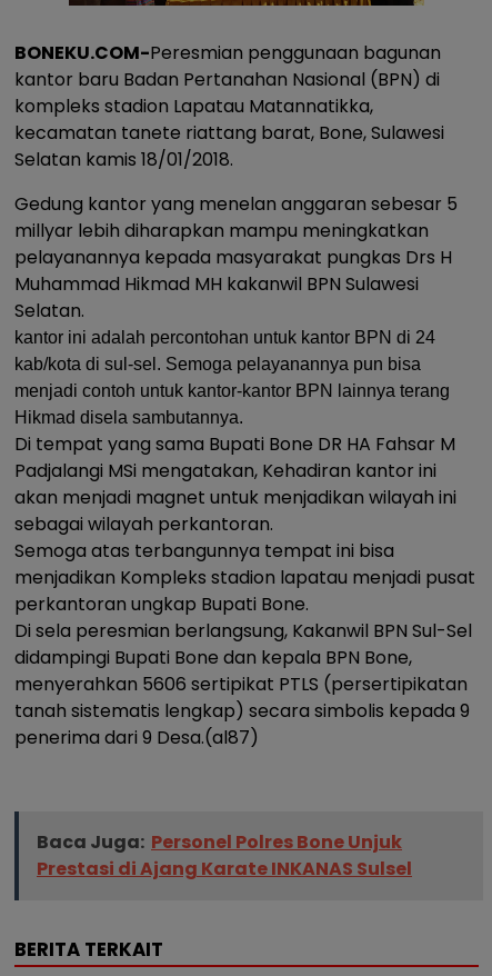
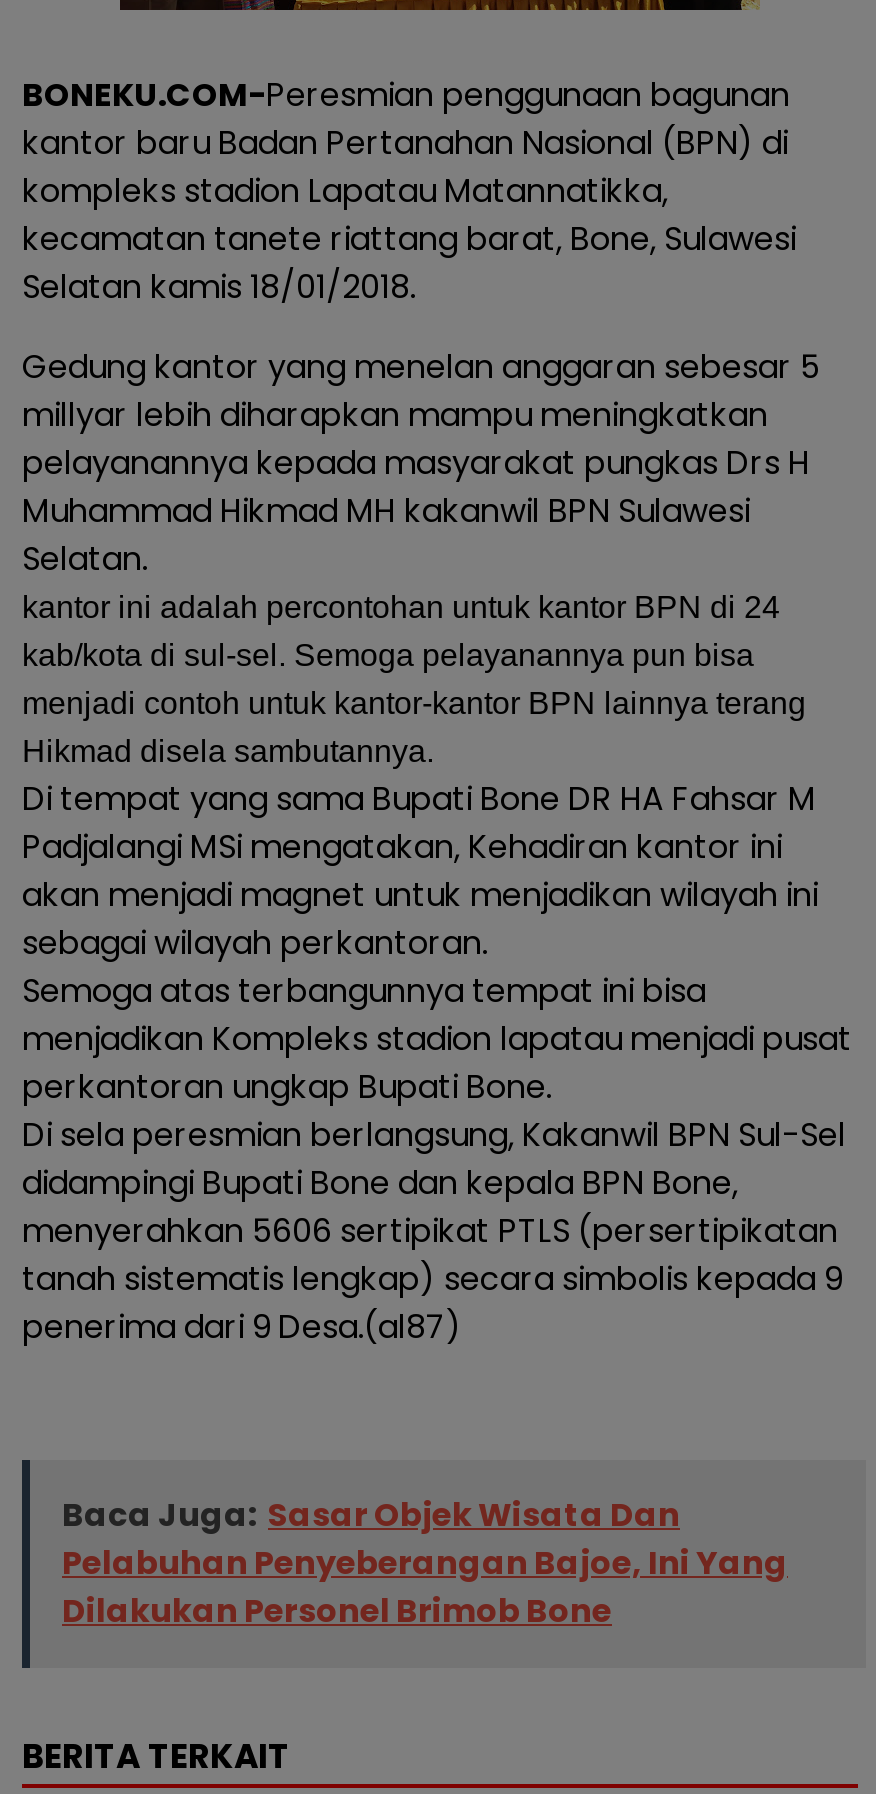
[37,830,412,882] Baca Juga: Personel Polres Bone Unjuk | Prestasi di Ajang Karate INKANAS Sulsel -> [62,1493,788,1635] Baca Juga: Sasar Objek Wisata Dan | Pelabuhan Penyeberangan Bajoe, Ini Yang | Dilakukan Personel Brimob Bone

